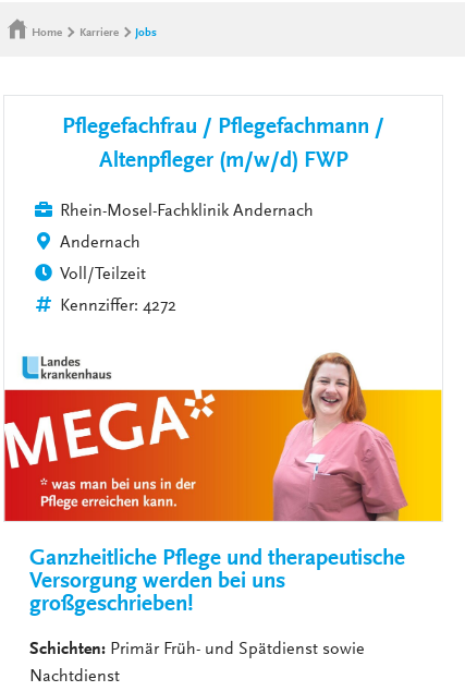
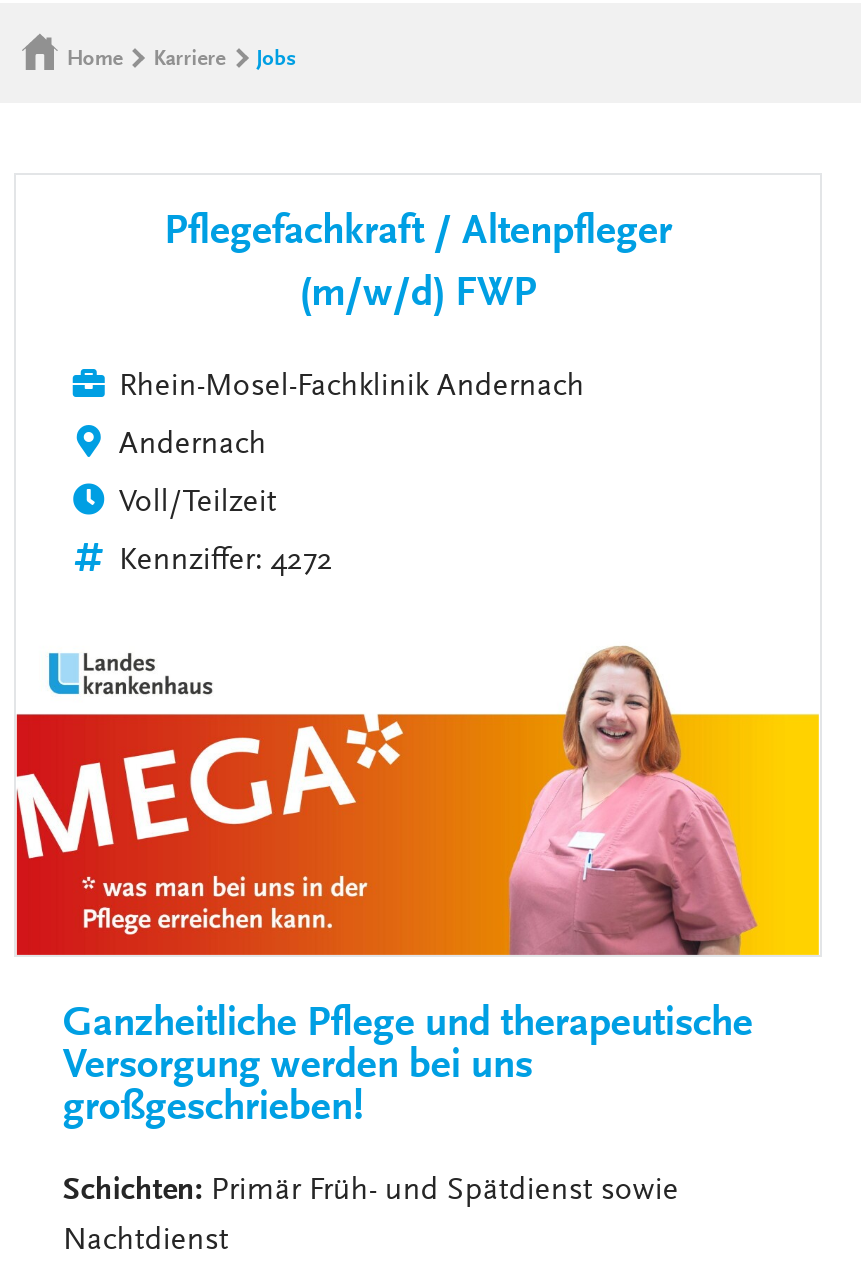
[62,117,384,140] Pflegefachfrau / Pflegefachmann / -> [164,214,672,256] Pflegefachkraft / Altenpfleger
[99,151,348,174] Altenpfleger (m/w/d) FWP -> [299,276,537,318] (m/w/d) FWP

